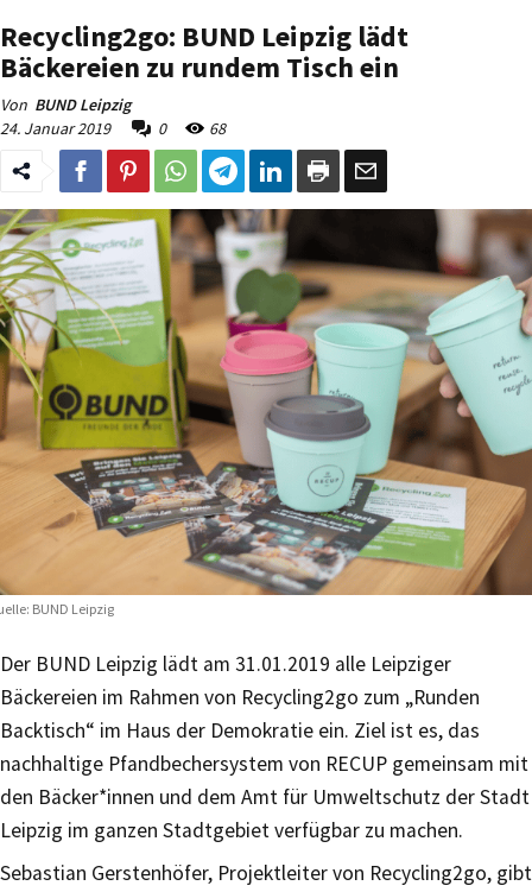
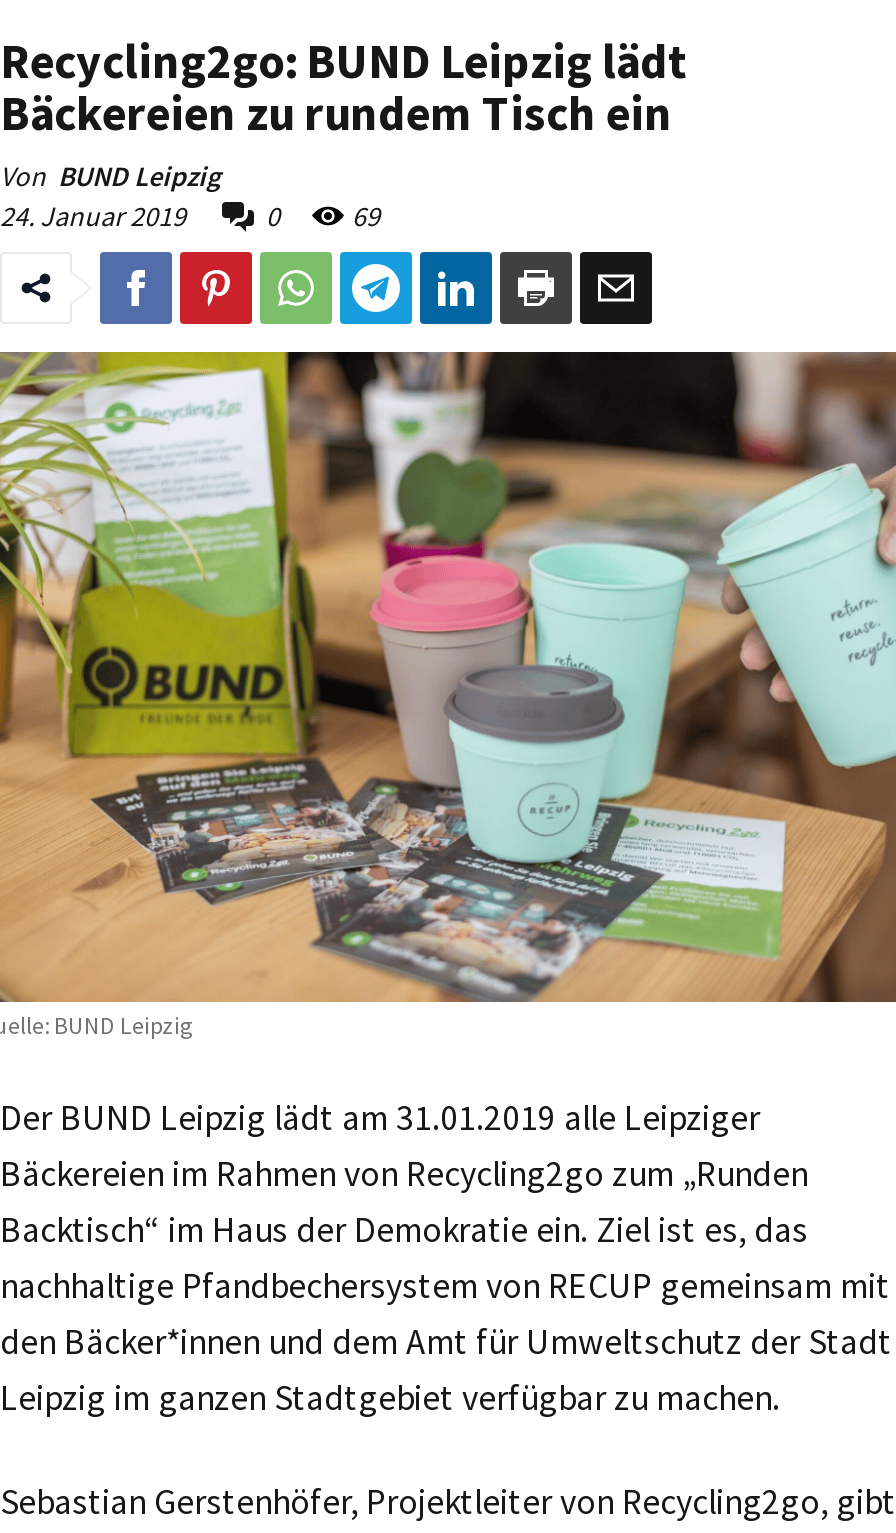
[158,118,226,139] 0 68 -> [266,198,380,234] 0 69

